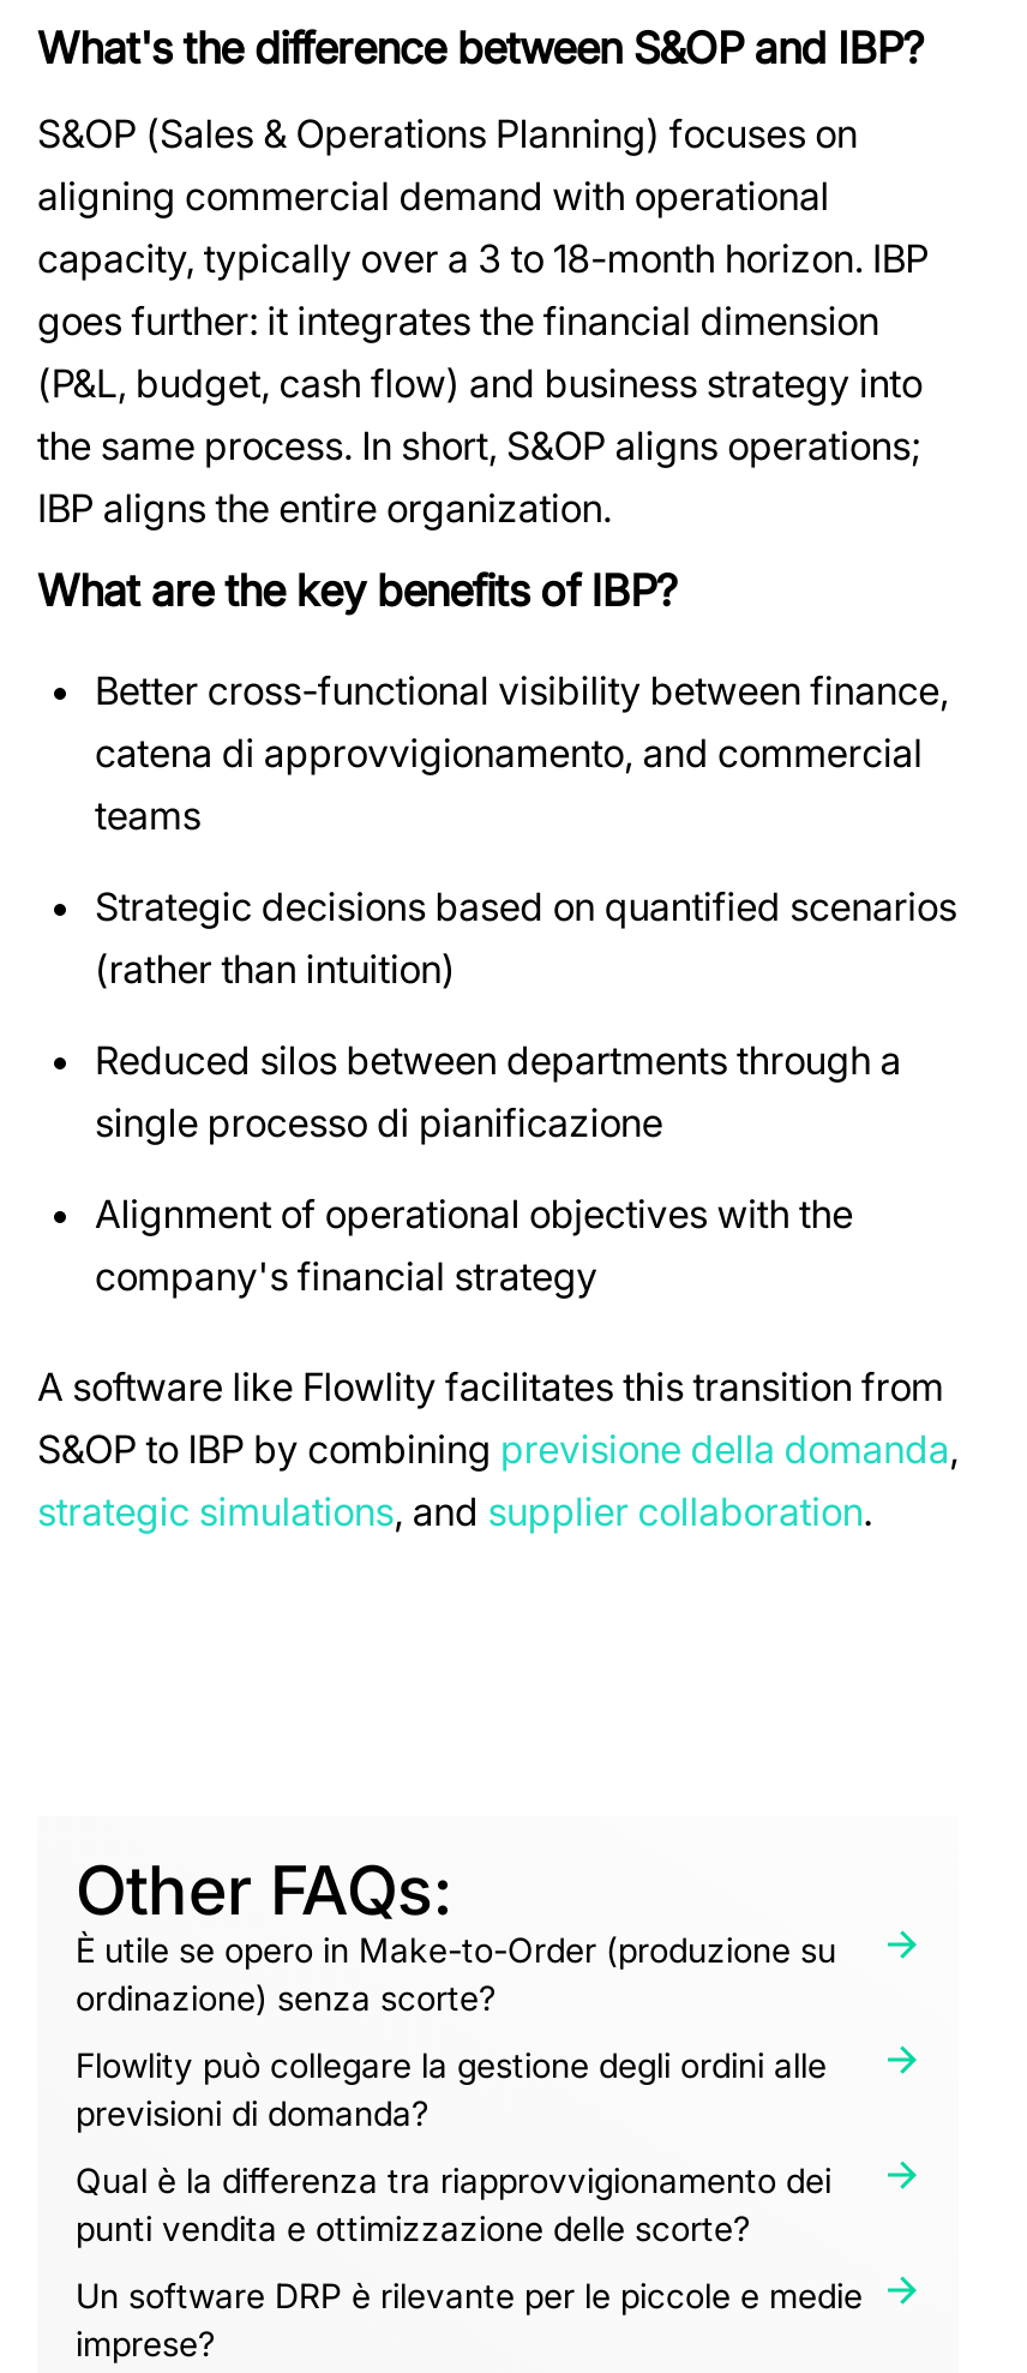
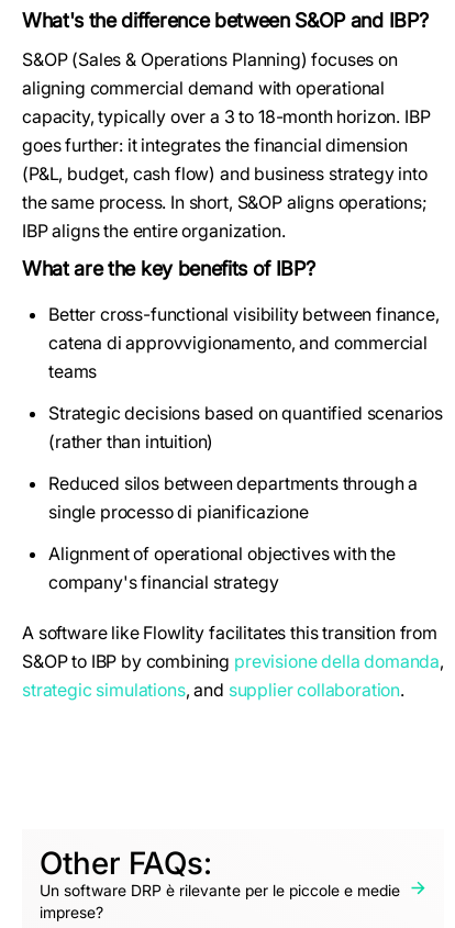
[76,1929,836,2248] È utile se opero in Make-to-Order (produzione su | ordinazione) senza scorte? | Flowlity può collegare la gestione degli ordini alle | previsioni di domanda? | Qual è la differenza tra riapprovvigionamento dei | punti vendita e ottimizzazione delle scorte? -> none

